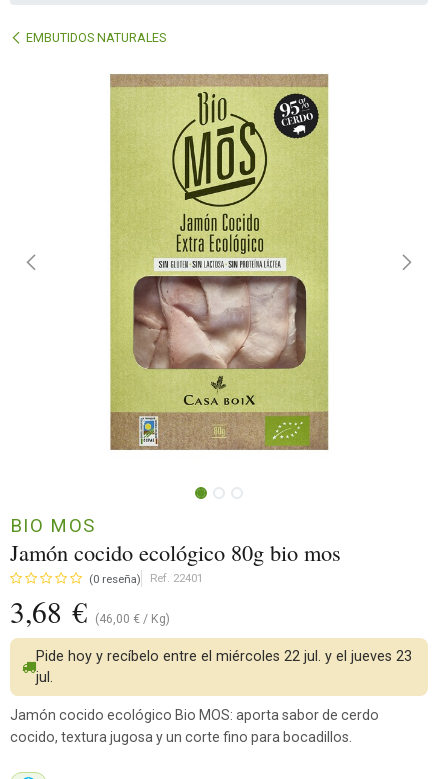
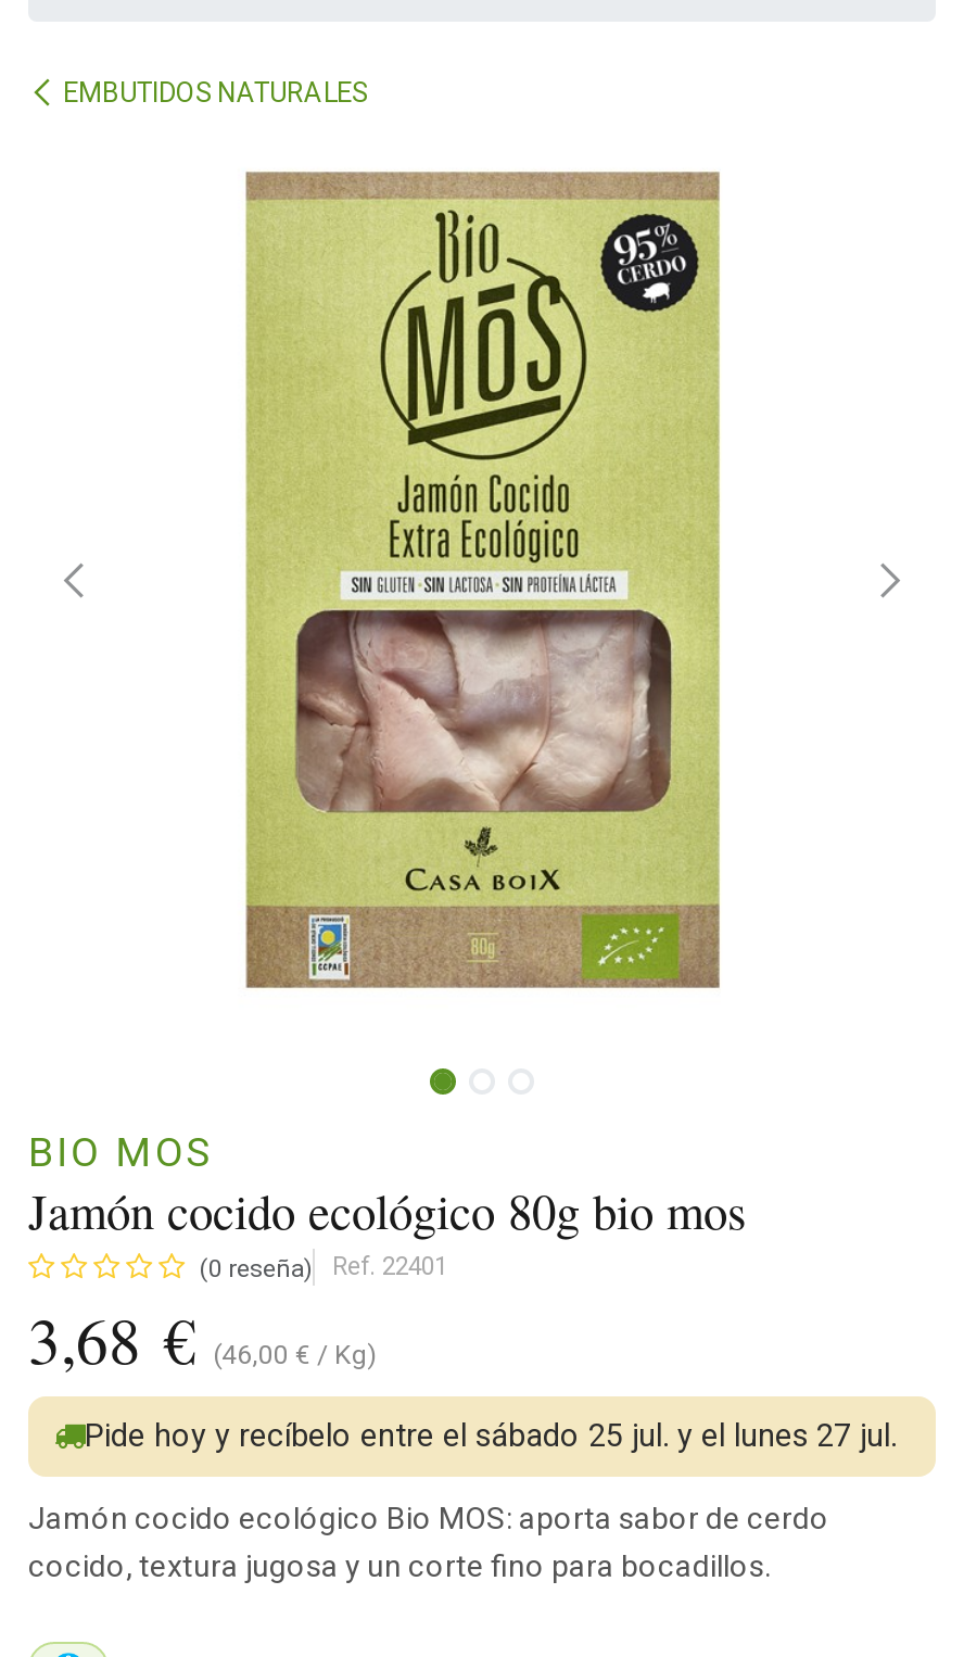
[36,648,412,686] Pide hoy y recíbelo entre el miércoles 22 jul. y el jueves 23 | jul. -> [85,1418,897,1455] Pide hoy y recíbelo entre el sábado 25 jul. y el lunes 27 jul.

